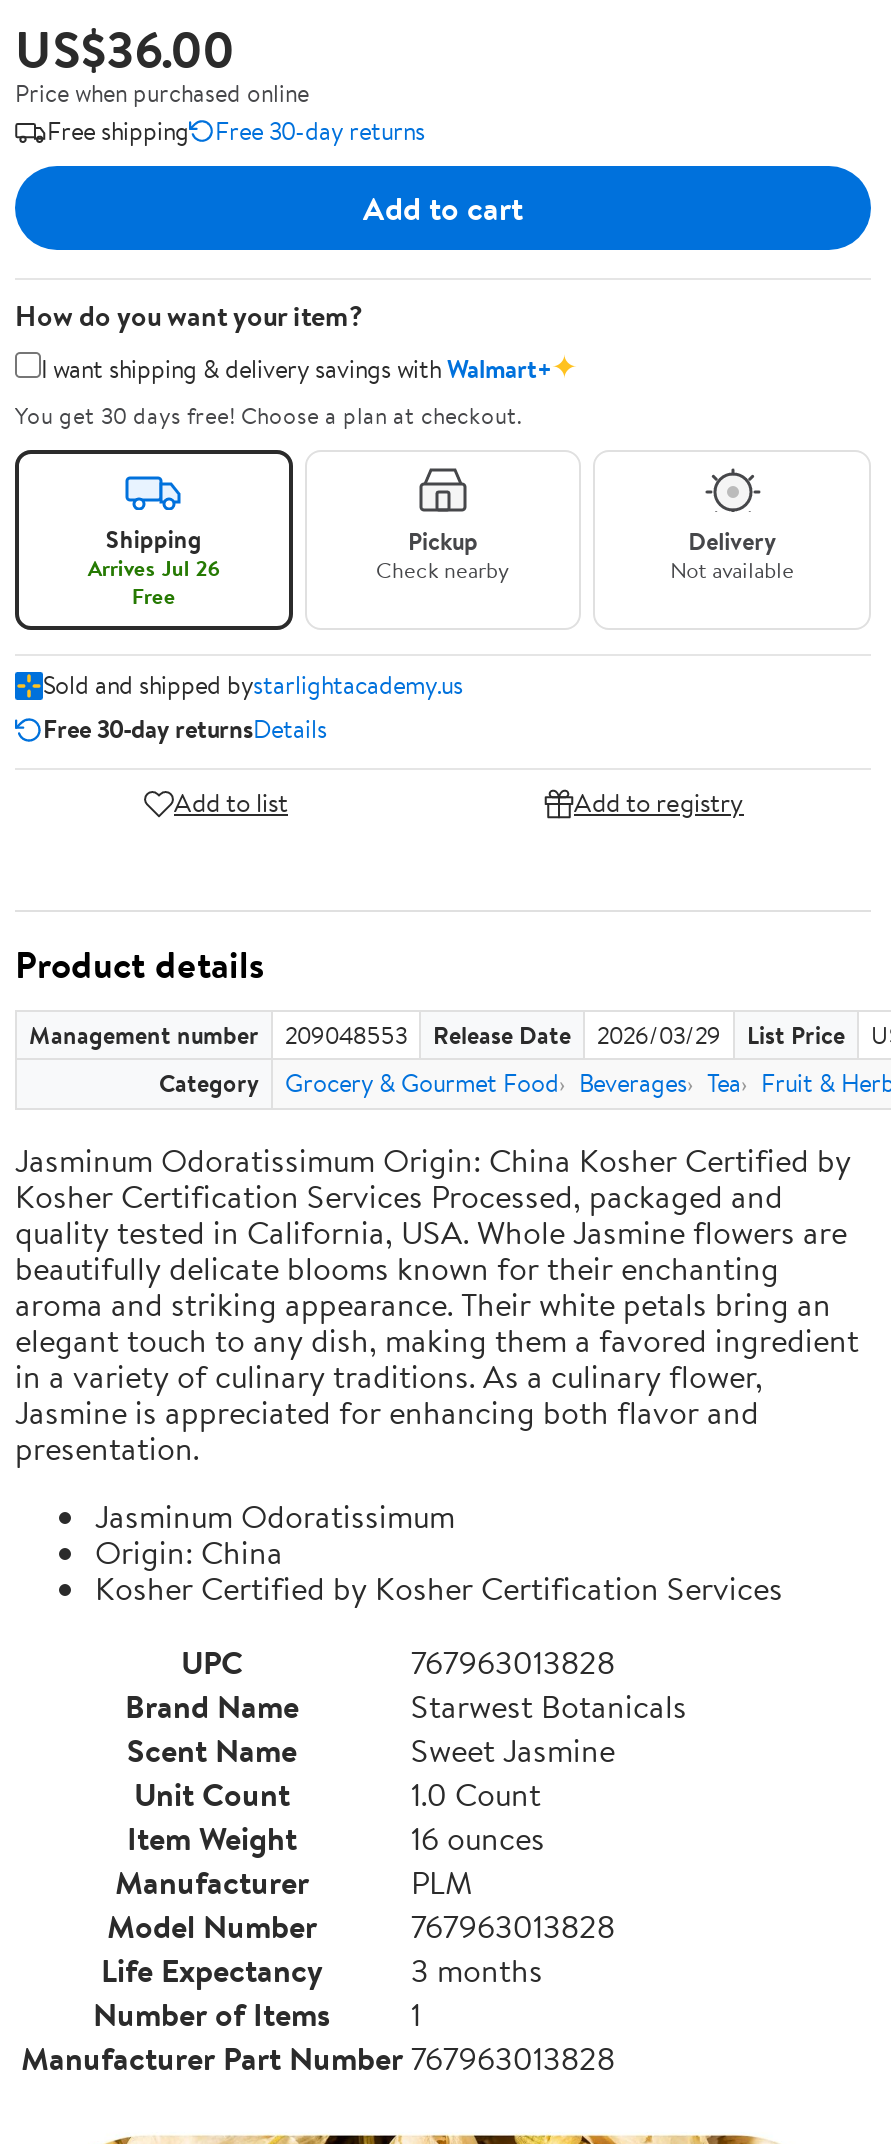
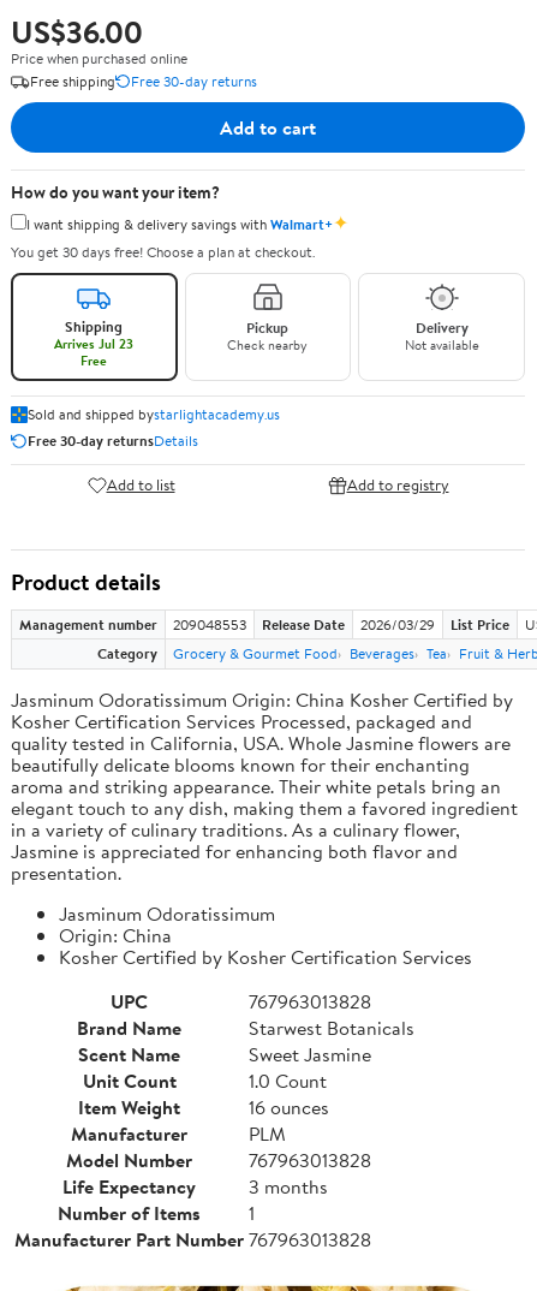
[88,552,220,584] Arrives Jul 26 -> [54,334,134,353] Arrives Jul 23

